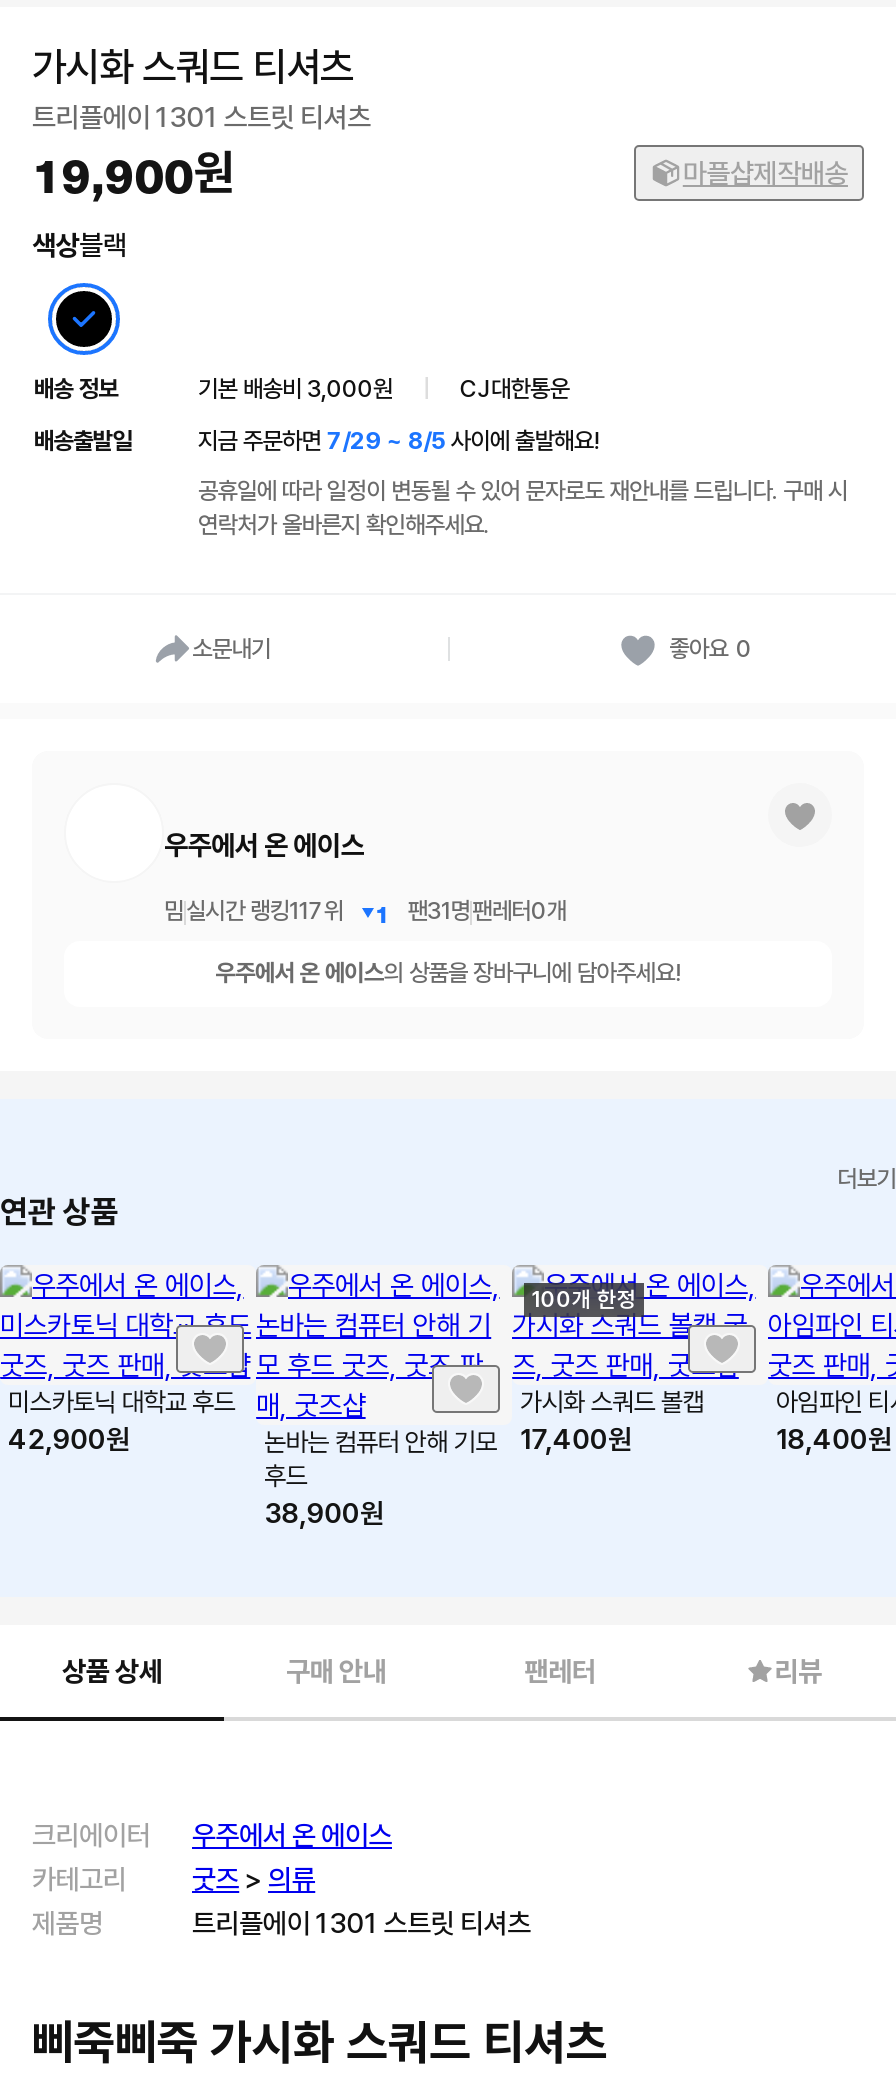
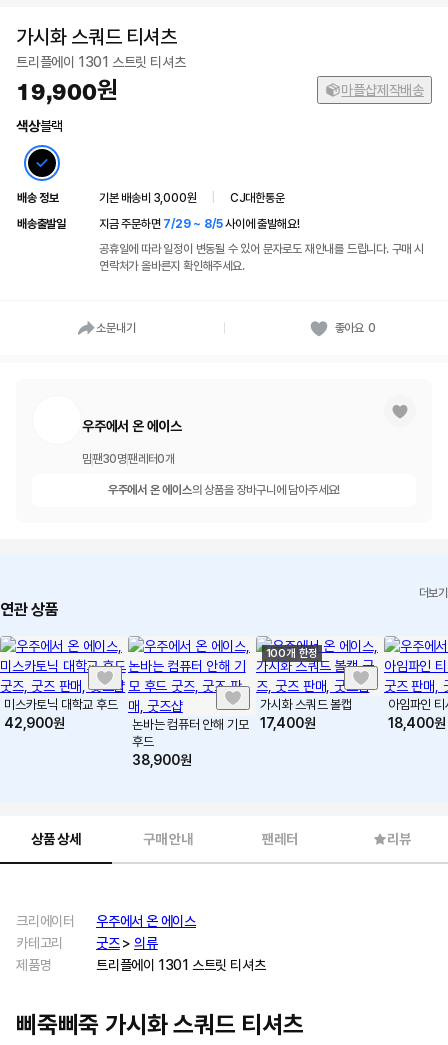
[164,895,566,929] 밈 실시간 랭킹117위 | 1 | 팬31명팬레터0개 -> [82,452,175,466] 밈 팬30명팬레터0개

